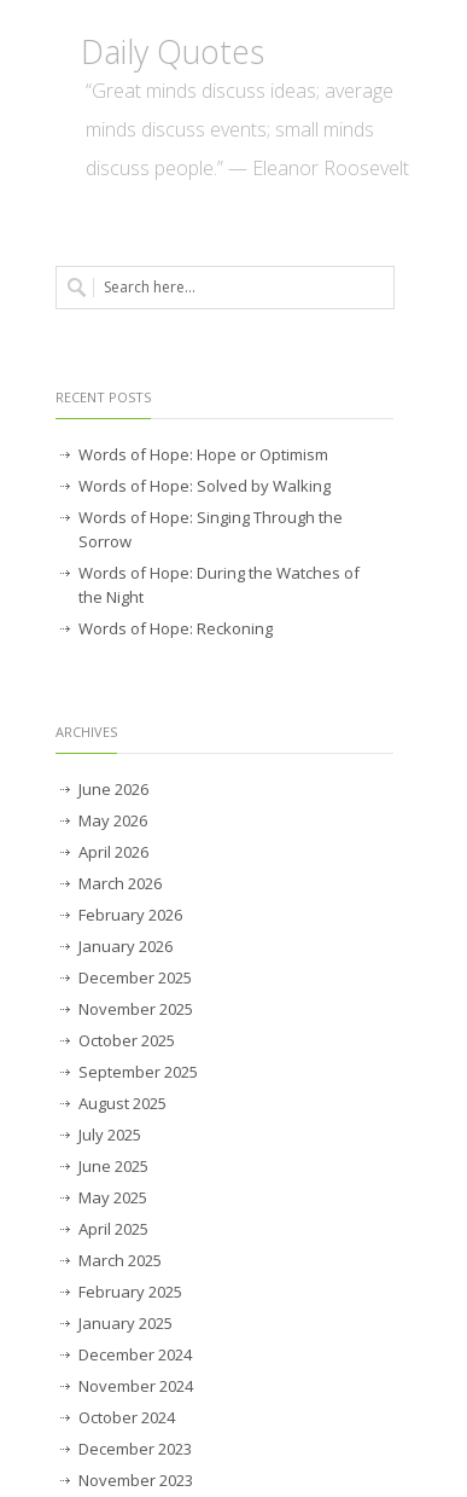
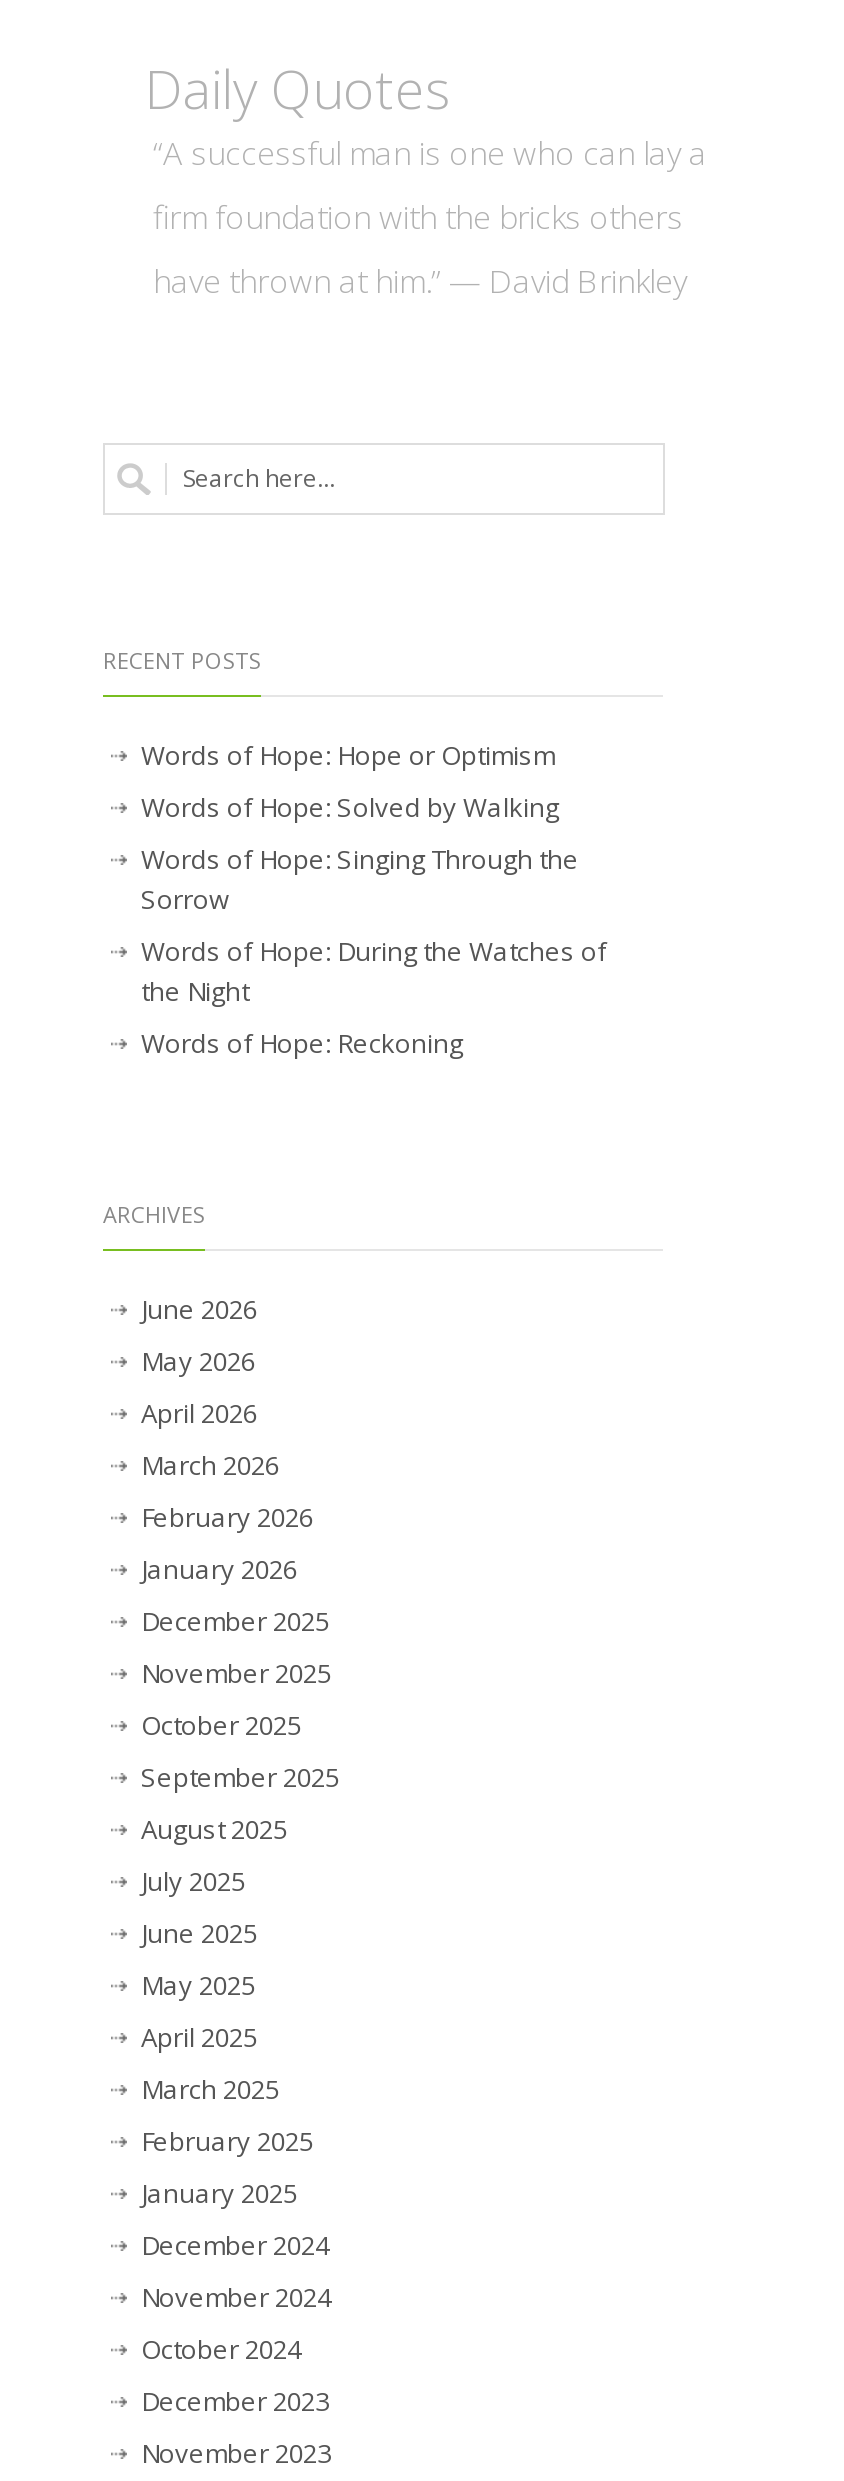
[86,78,393,104] “Great minds discuss ideas; average -> [153,132,707,176] “A successful man is one who can lay a
[86,116,374,143] minds discuss events; small minds -> [153,196,683,240] firm foundation with the bricks others
[86,155,409,182] discuss people.” — Eleanor Roosevelt -> [153,260,687,304] have thrown at him.” — David Brinkley

